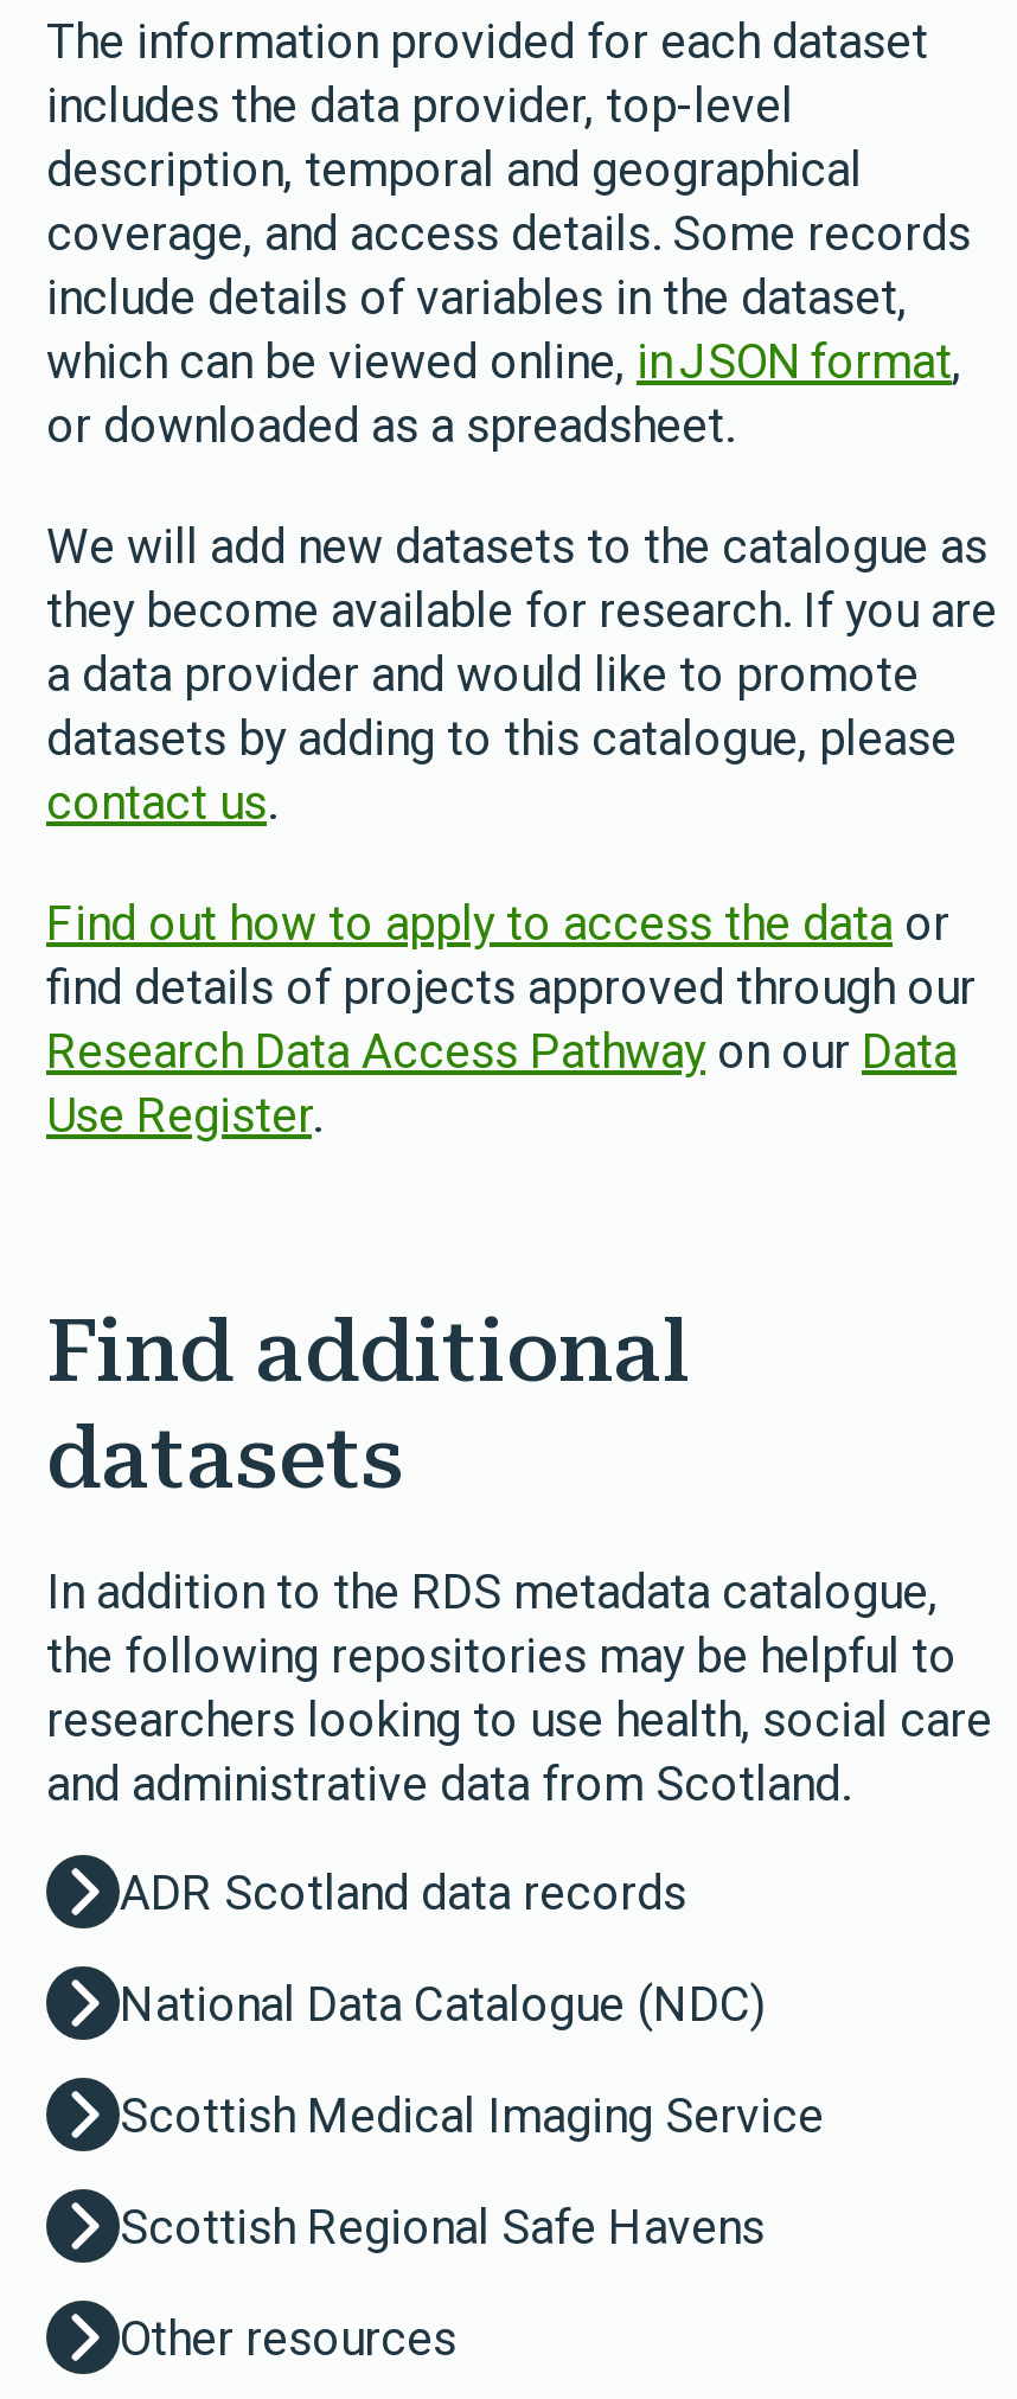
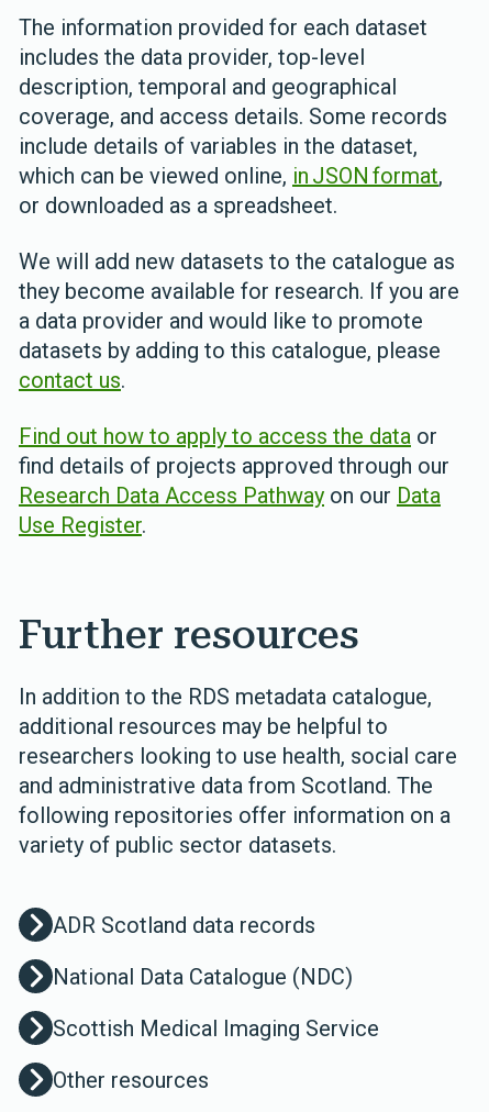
[46,1303,691,1509] Find additional | datasets -> [19,612,359,658] Further resources
moved [46,1563,938,1620] -> [19,683,432,710]: In addition to the RDS metadata catalogue,
[46,1627,957,1684] the following repositories may be helpful to -> [19,713,388,740] additional resources may be helpful to
moved [46,1691,992,1748] -> [19,743,457,769]: researchers looking to use health, social care
[46,1755,850,1812] and administrative data from Scotland. -> [19,772,451,858] and administrative data from Scotland. The | following repositories offer information on a | variety of public sector datasets.
moved [120,1864,824,2144] -> [53,912,379,1042]: ADR Scotland data records | National Data Catalogue (NDC) | Scottish Medical Imaging Service
[120,2199,765,2256] Scottish Regional Safe Havens -> none

